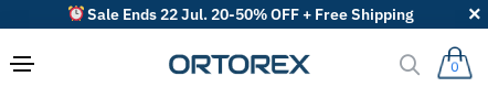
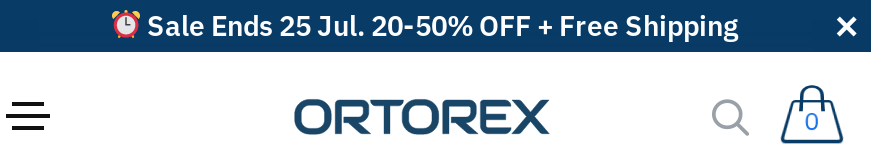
[84,4,415,24] Sale Ends 22 Jul. 20-50% OFF + Free Shipping -> [141,8,739,44] Sale Ends 25 Jul. 20-50% OFF + Free Shipping

